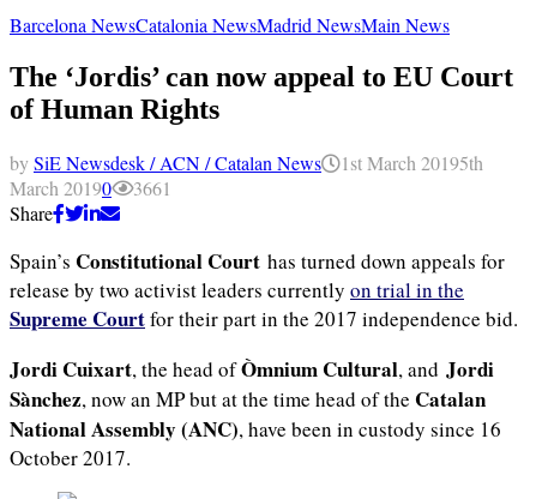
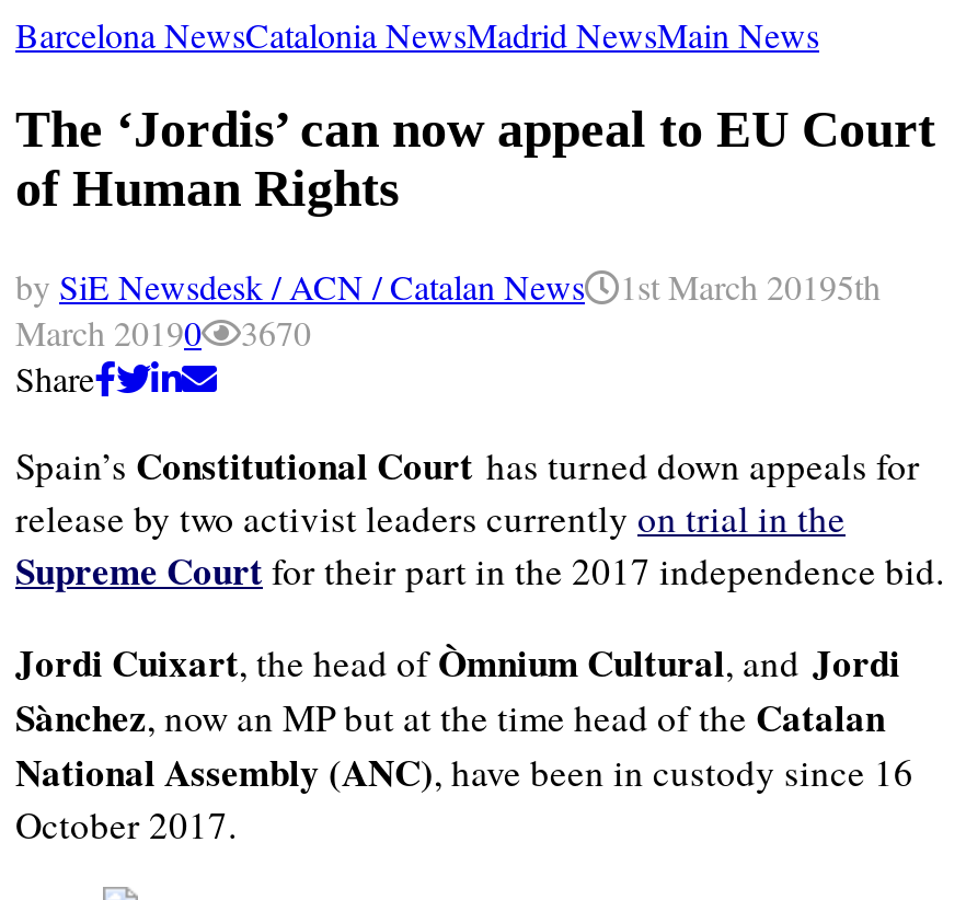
[10,175,171,200] March 20190 3661 -> [15,309,311,355] March 20190 3670

